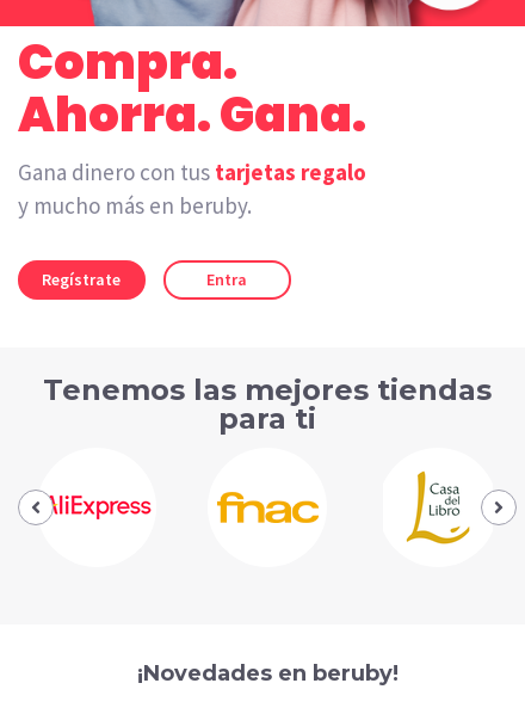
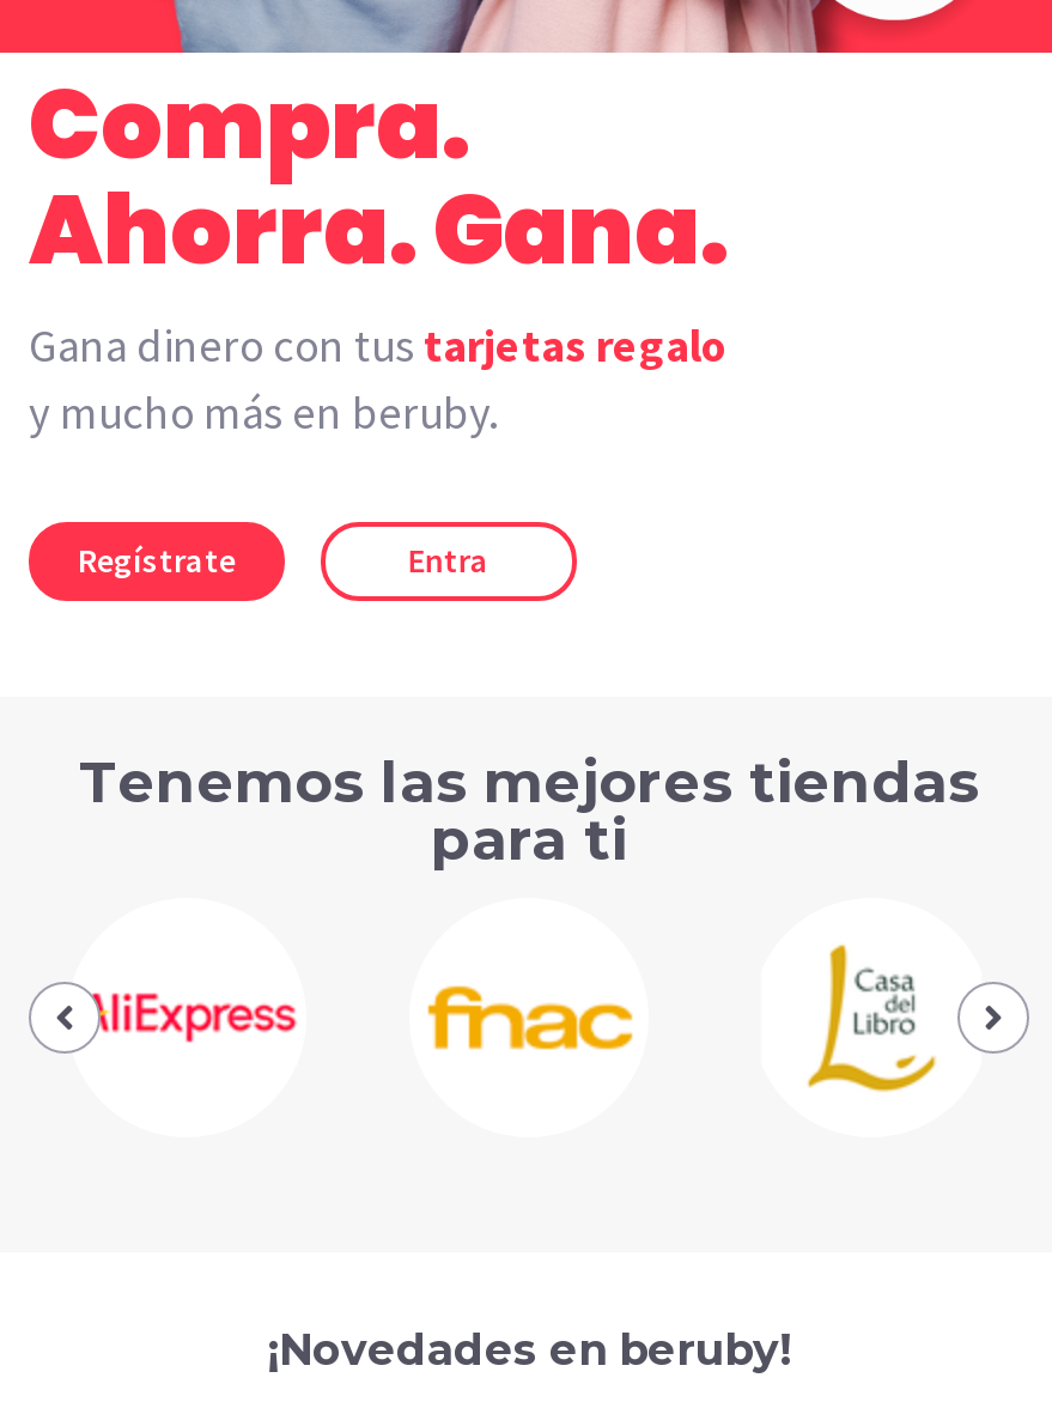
[18,158,366,186] Gana dinero con tus tarjetas regalo -> [29,316,424,374] Gana dinero con tus

